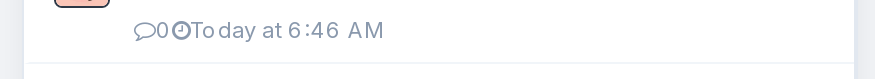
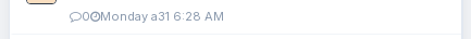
[156,16,384,44] 0 Today at 6:46 AM -> [82,9,224,24] 0 Monday a31 6:28 AM

